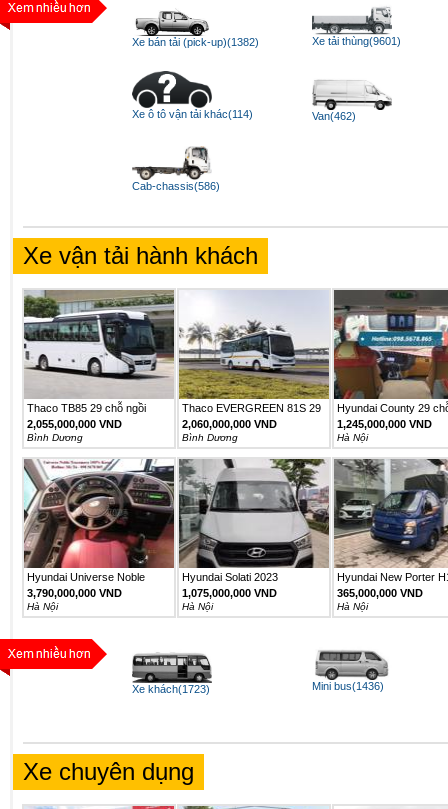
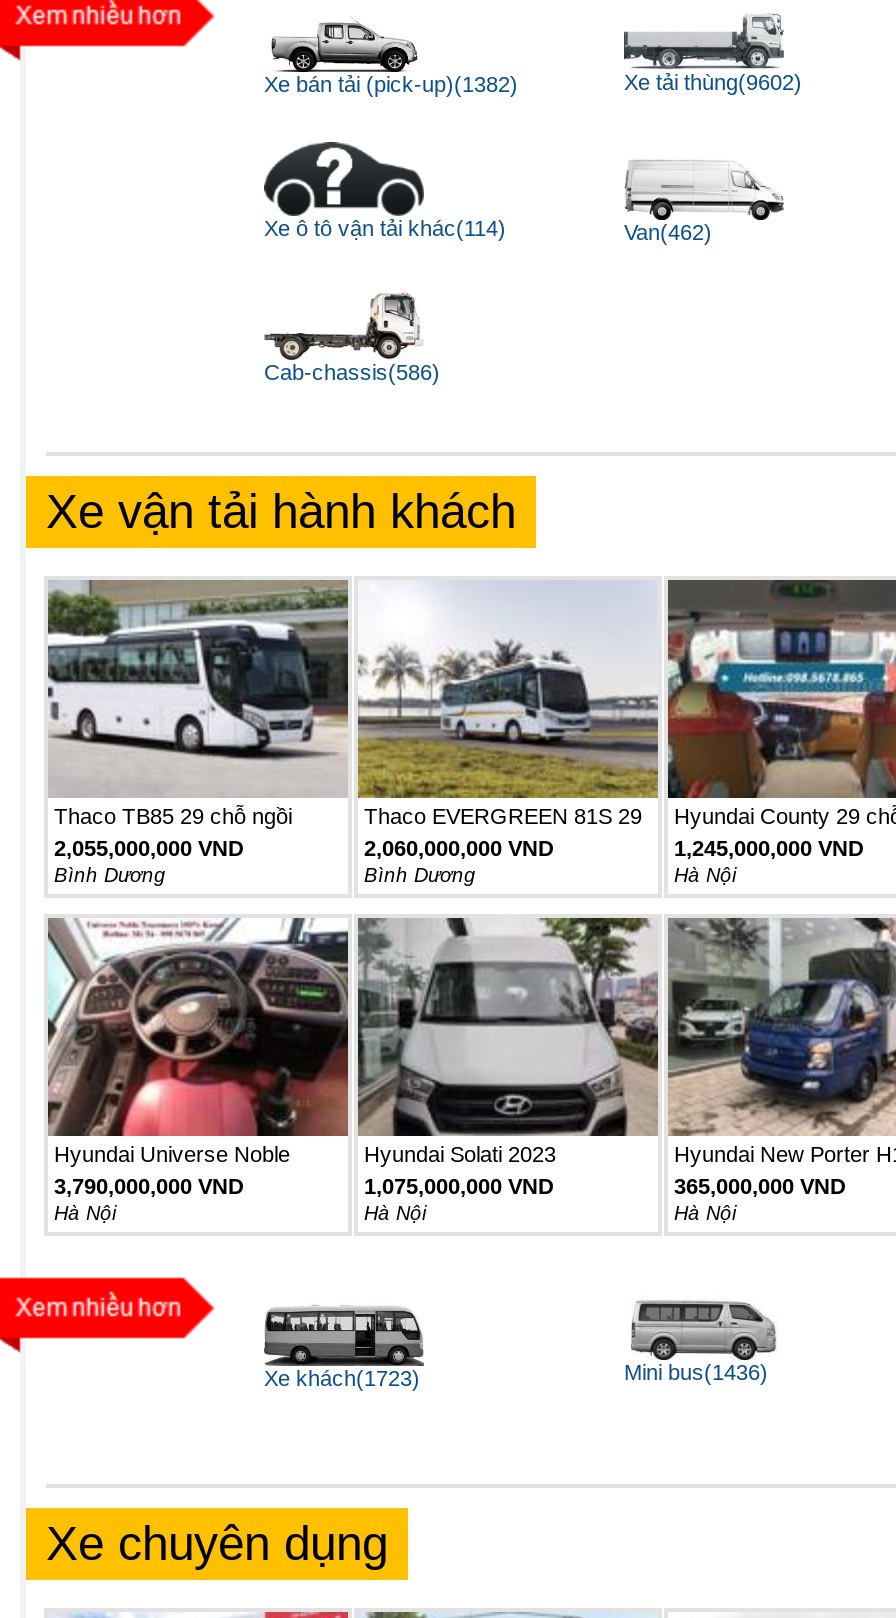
[312,35,401,47] Xe tải thùng(9601) -> [624,70,802,94] Xe tải thùng(9602)

